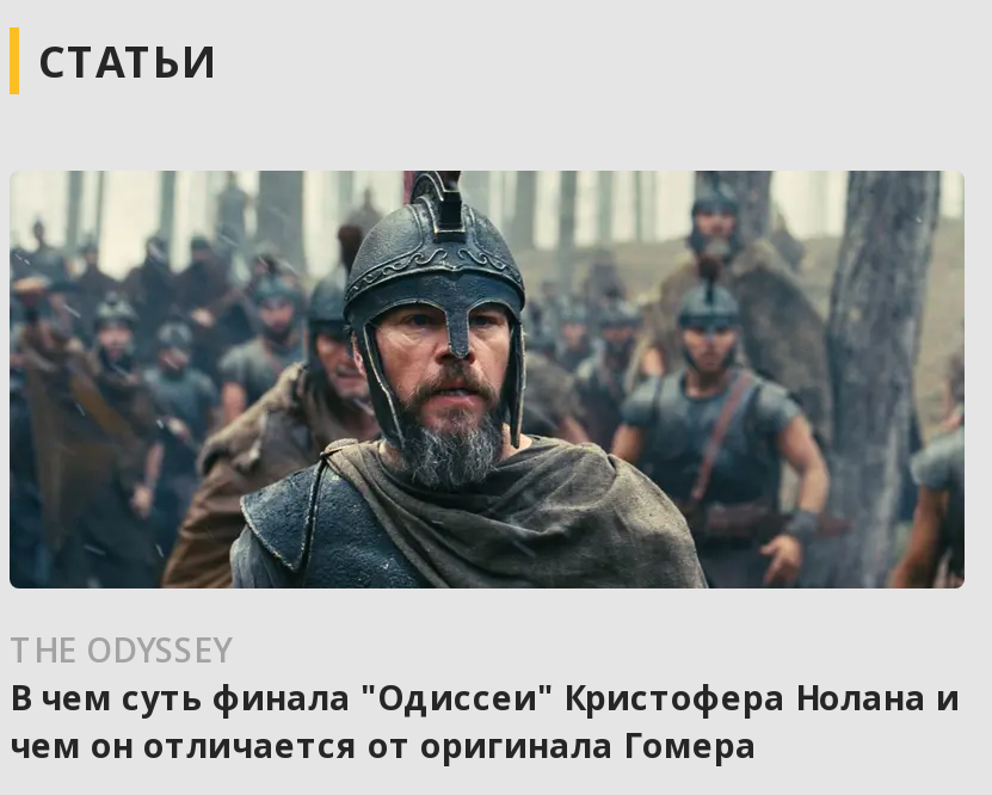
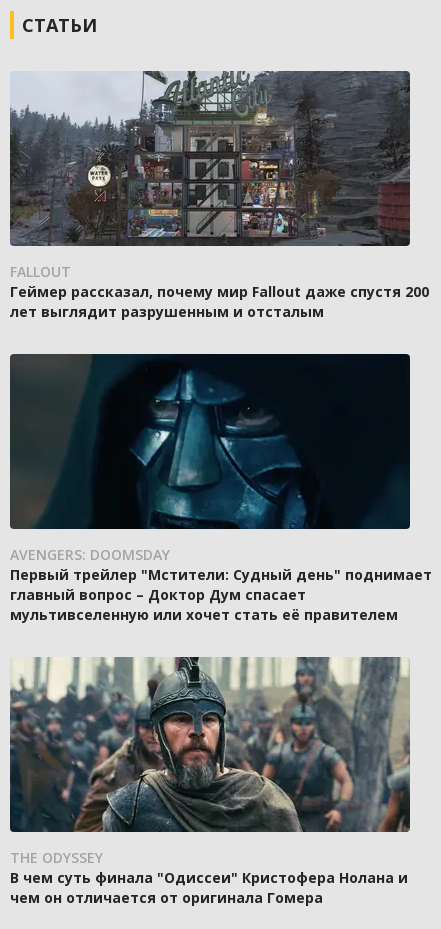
none -> [9,353,432,624] [image] | AVENGERS: DOOMSDAY | Первый трейлер "Мстители: Судный день" поднимает | главный вопрос – Доктор Дум спасает | мультивселенную или хочет стать её правителем
none -> [10,70,429,321] [image] | FALLOUT | Геймер рассказал, почему мир Fallout даже спустя 200 | лет выглядит разрушенным и отсталым

